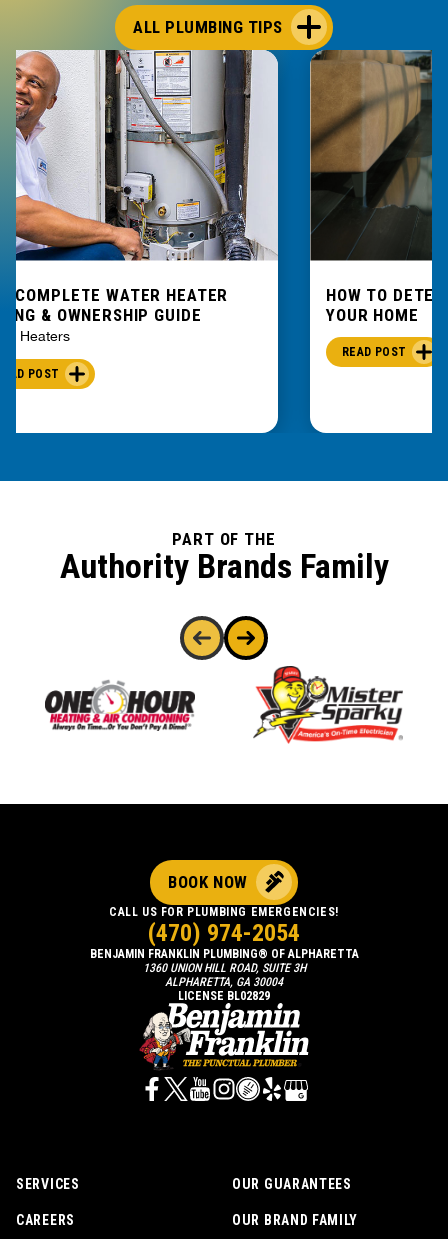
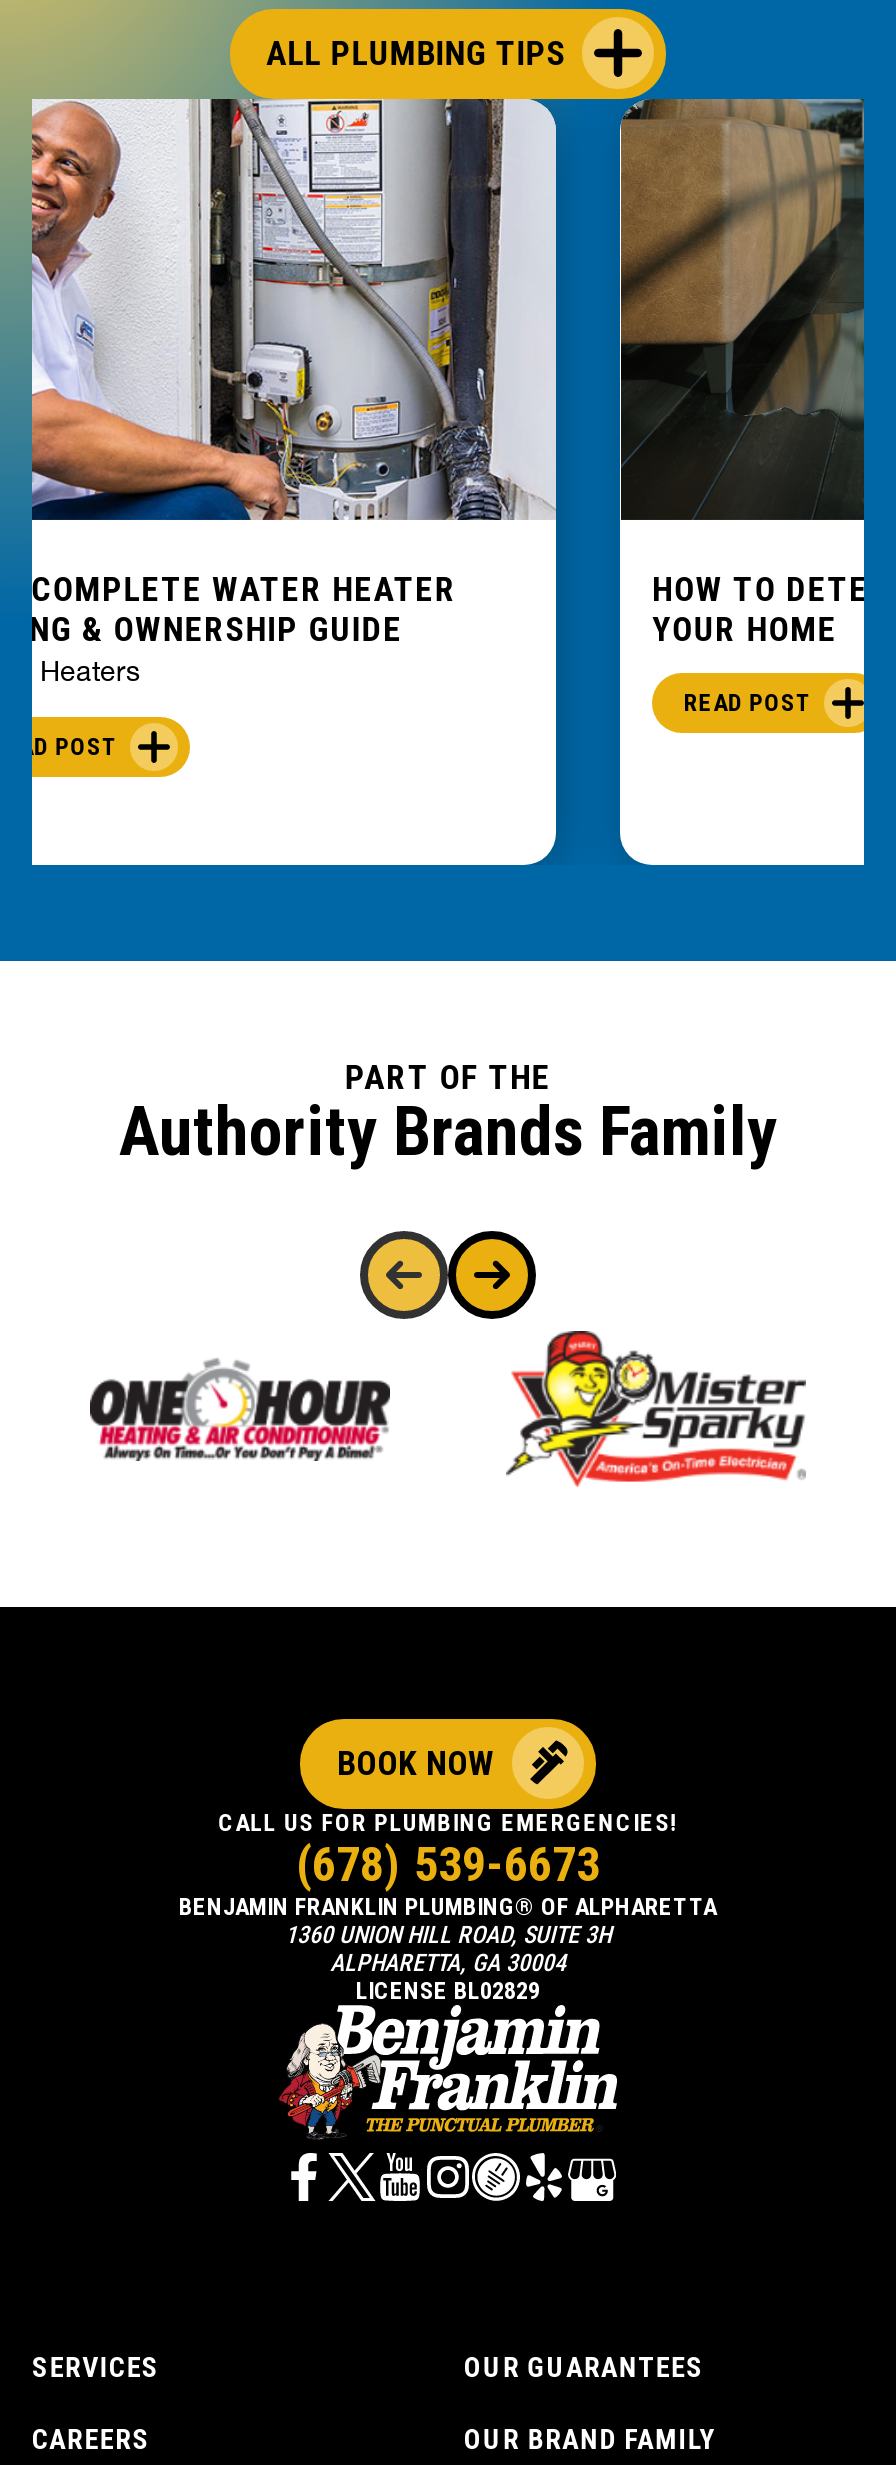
[148,919,300,947] (470) 974-2054 -> [296,1837,600,1893] (678) 539-6673

